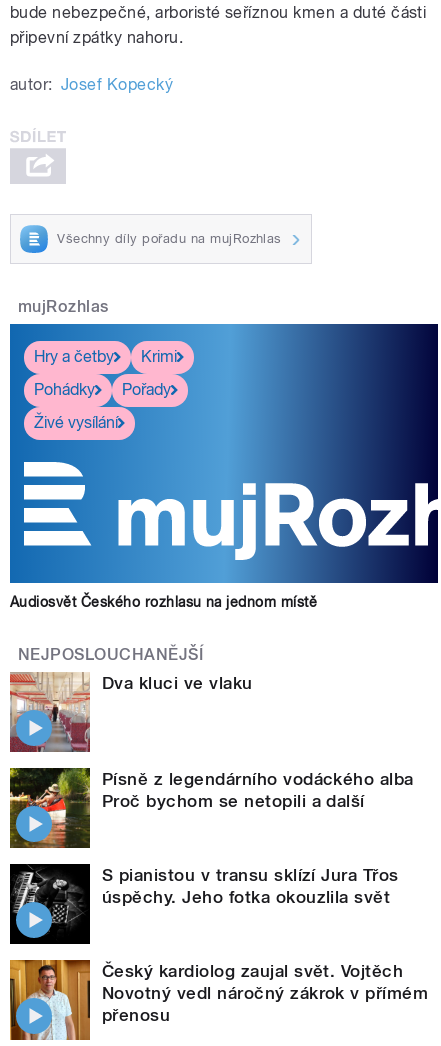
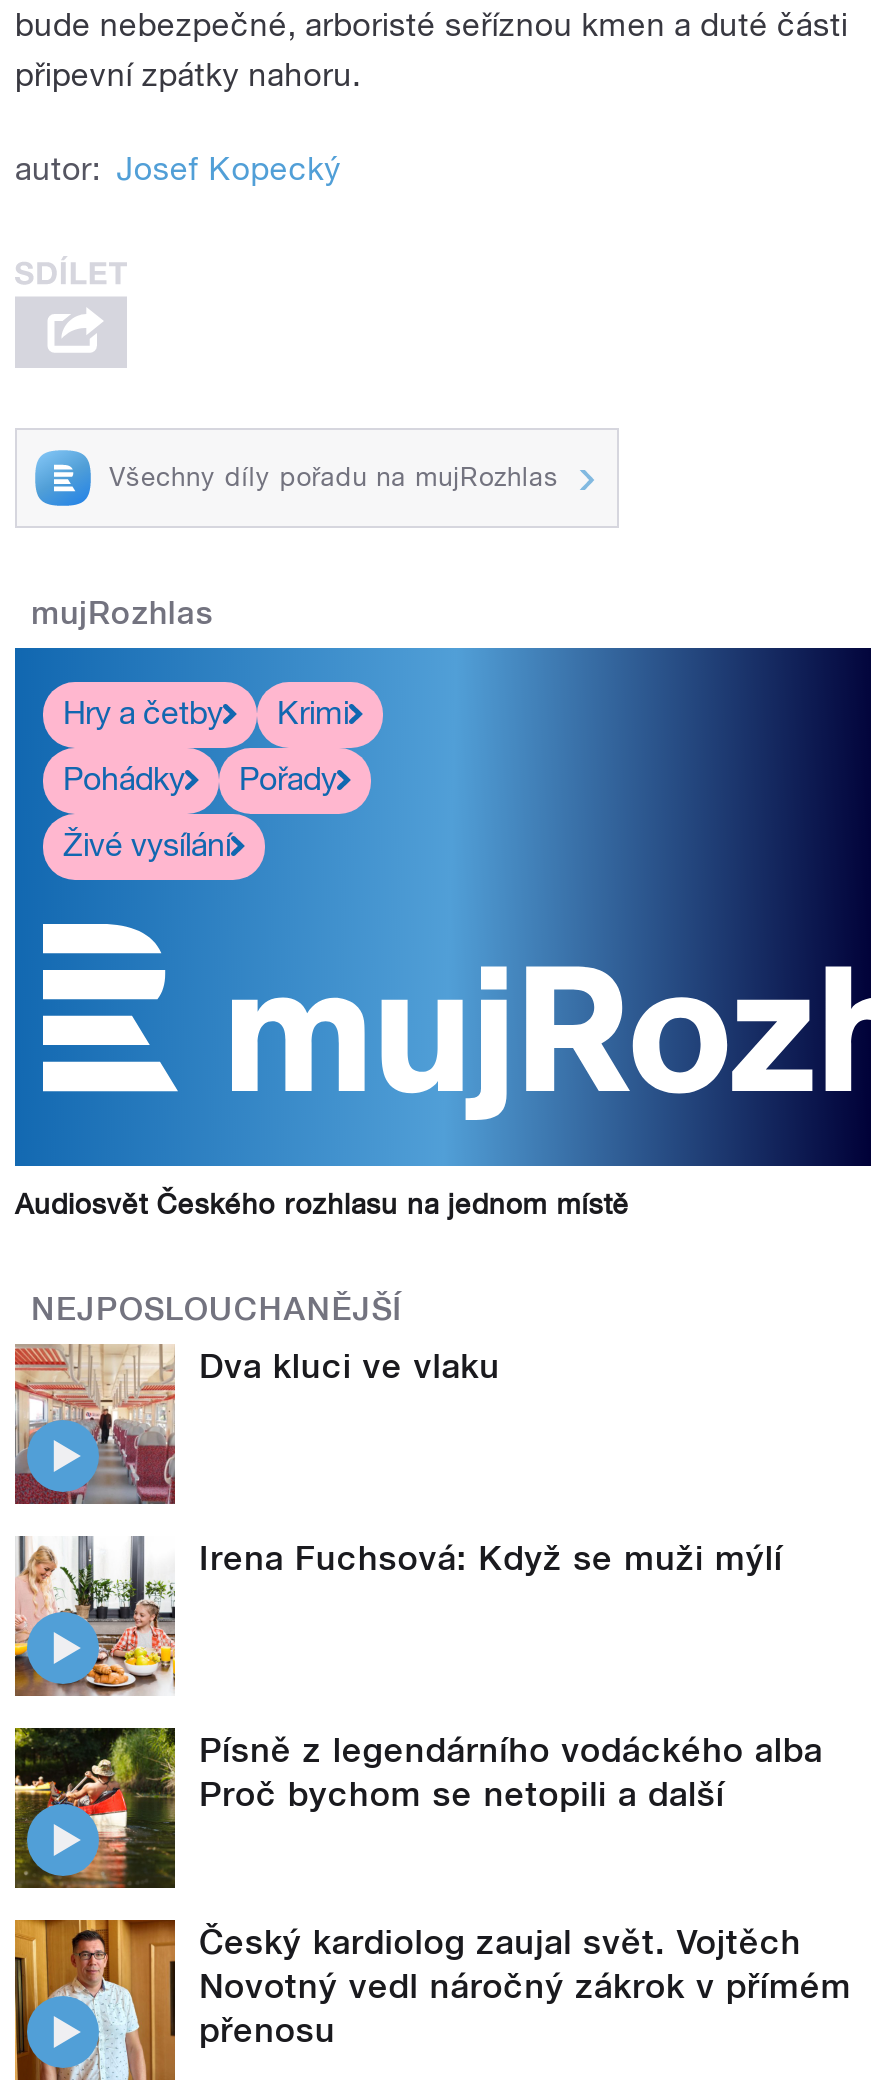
none -> [13,1536,783,1696] [image] | Irena Fuchsová: Když se muži mýlí
moved [8,766,414,850] -> [11,1724,823,1892]: [image] | Písně z legendárního vodáckého alba | Proč bychom se netopili a další
[9,863,399,945] [image] | S pianistou v transu sklízí Jura Třos | úspěchy. Jeho fotka okouzlila svět -> none

